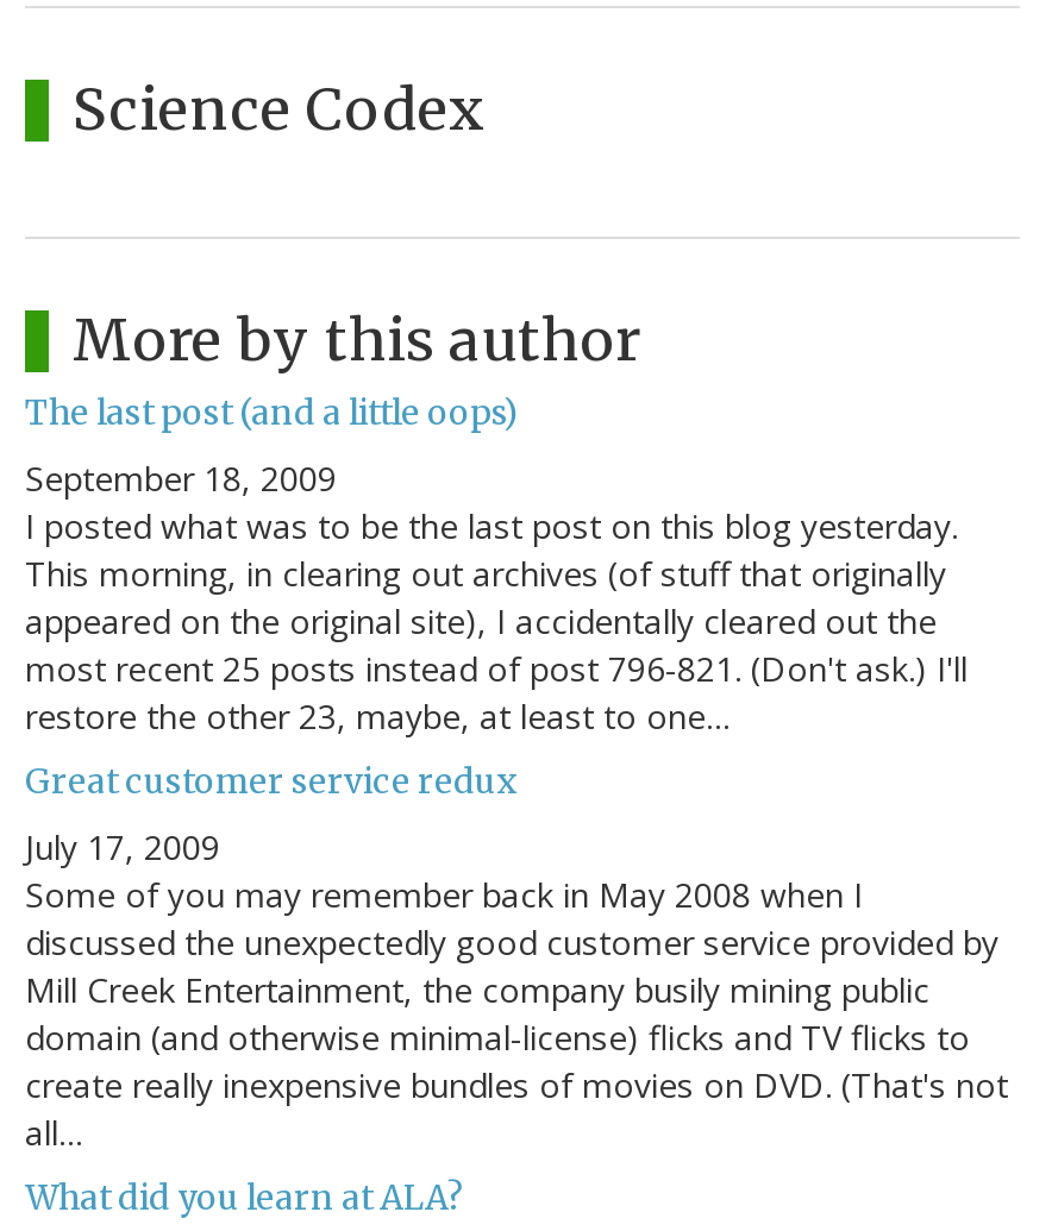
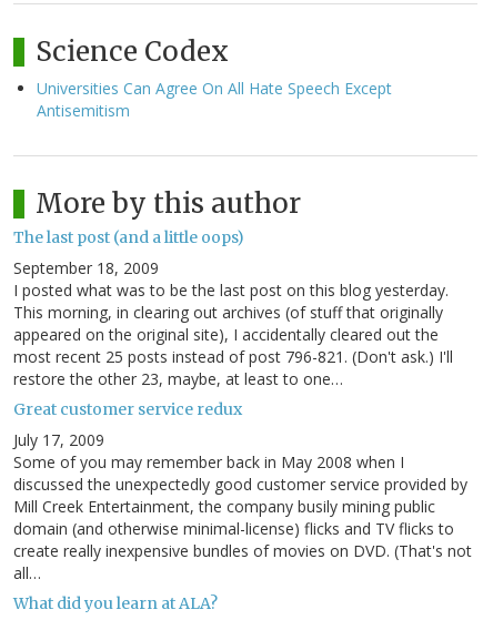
none -> [37,78,392,121] Universities Can Agree On All Hate Speech Except | Antisemitism

